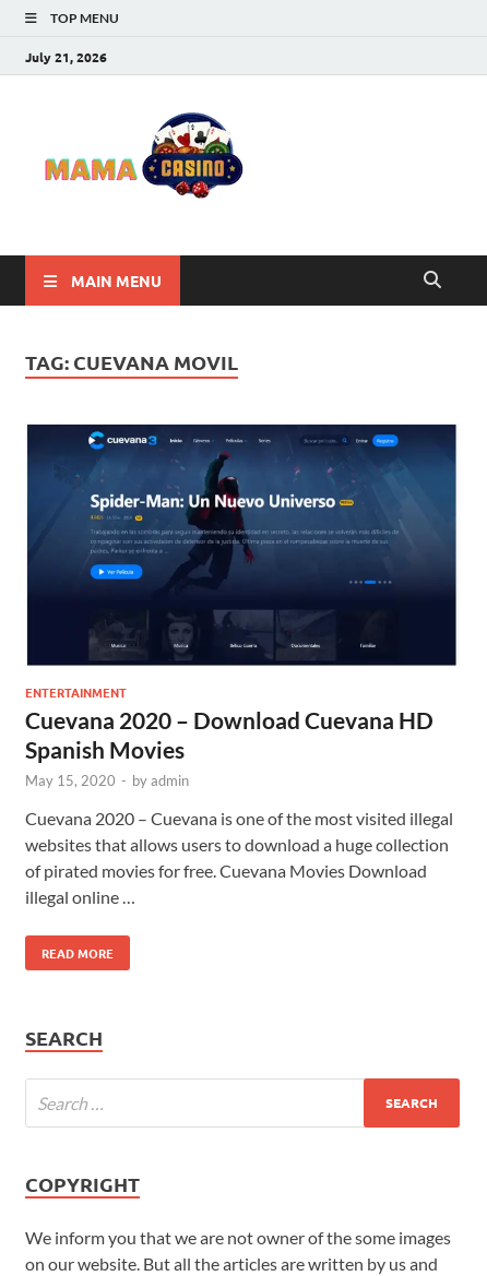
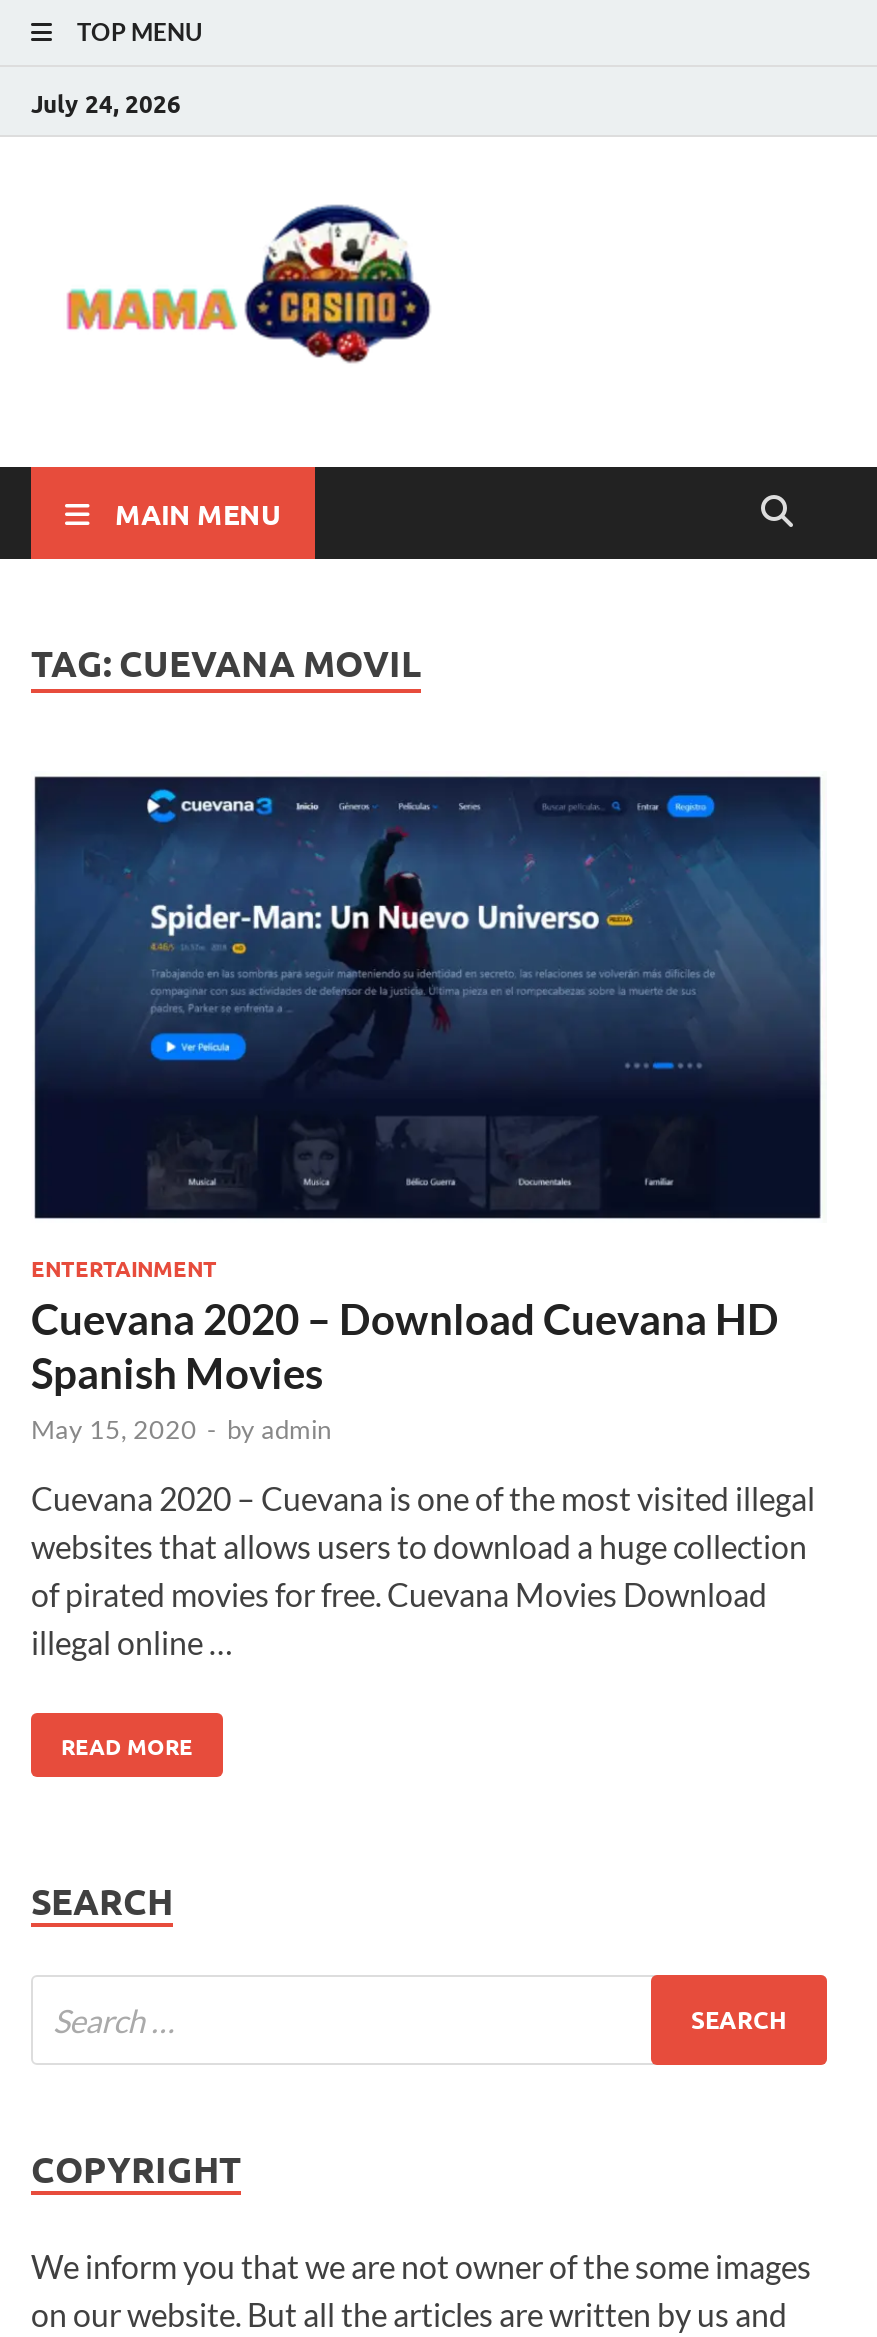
[25,47,107,65] July 21, 2026 -> [31,86,181,118] July 24, 2026

